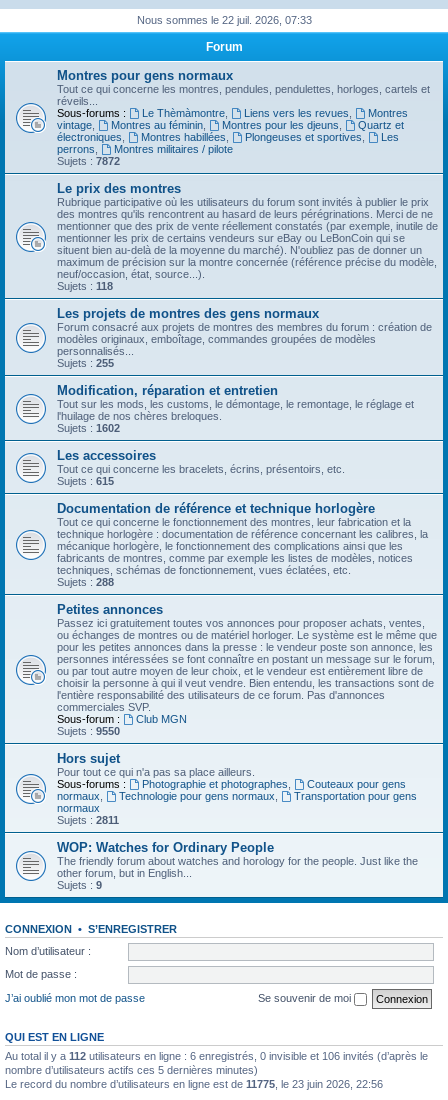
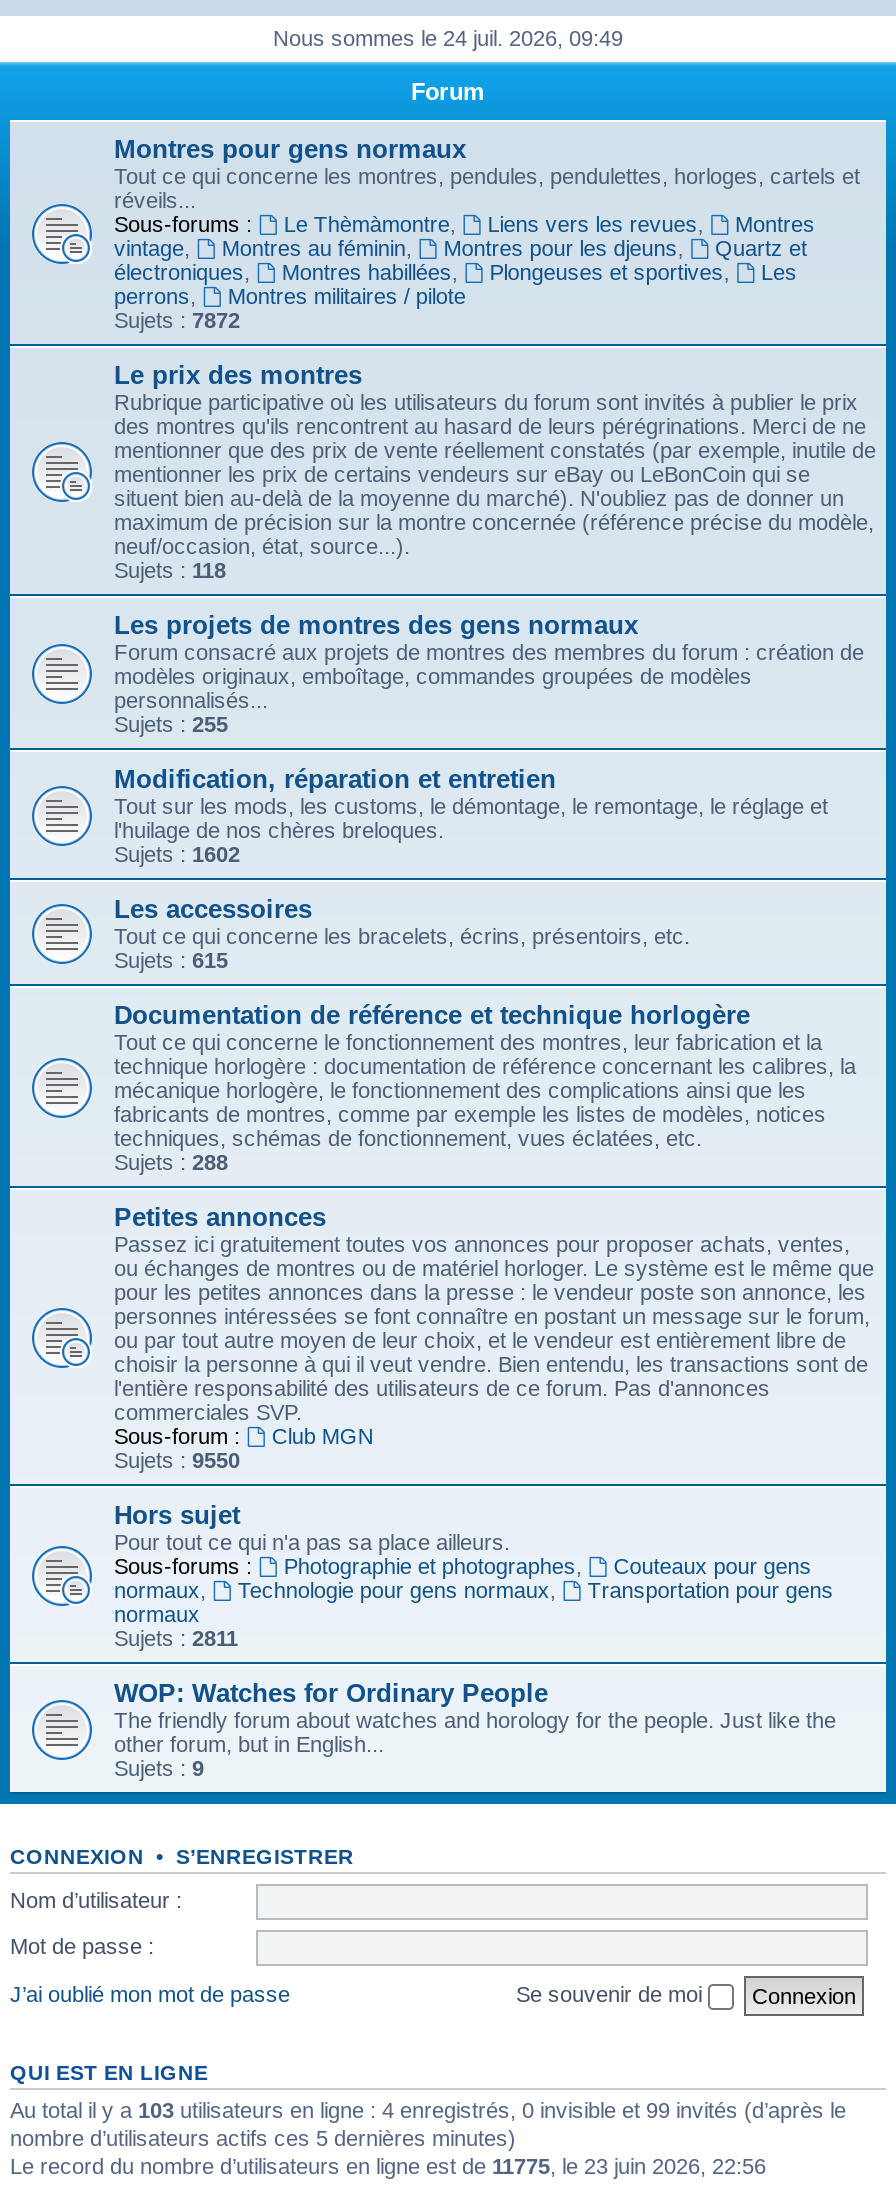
[136,14,311,26] Nous sommes le 22 juil. 2026, 07:33 -> [273,26,623,50] Nous sommes le 24 juil. 2026, 09:49
[5,1049,428,1061] Au total il y a 112 utilisateurs en ligne : 6 enregistrés, 0 invisible et 106 invités (d’après le -> [10,2097,846,2121] Au total il y a 103 utilisateurs en ligne : 4 enregistrés, 0 invisible et 99 invités (d’après le

